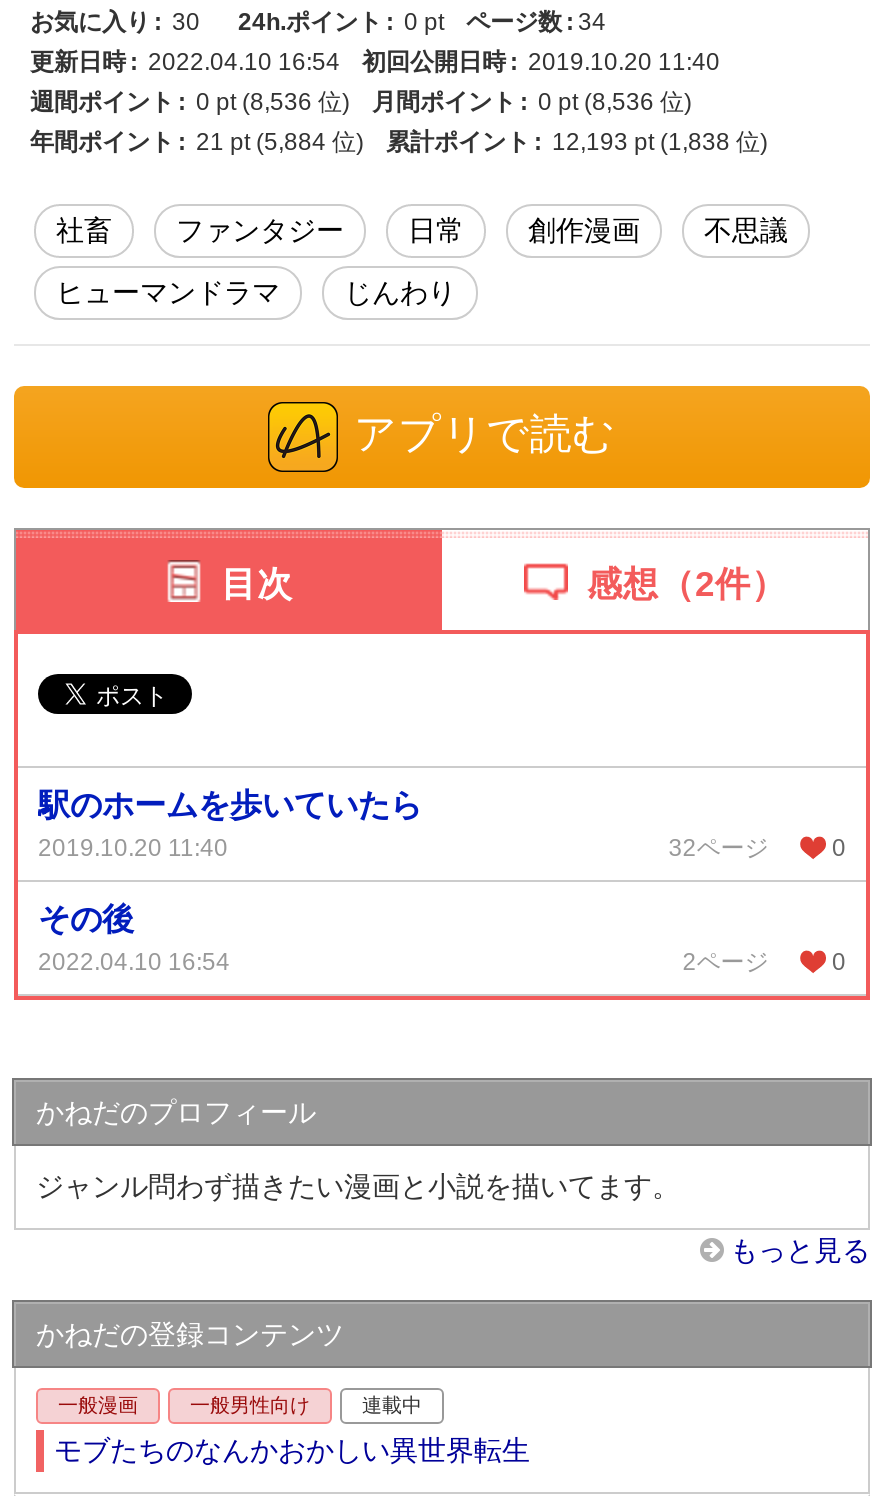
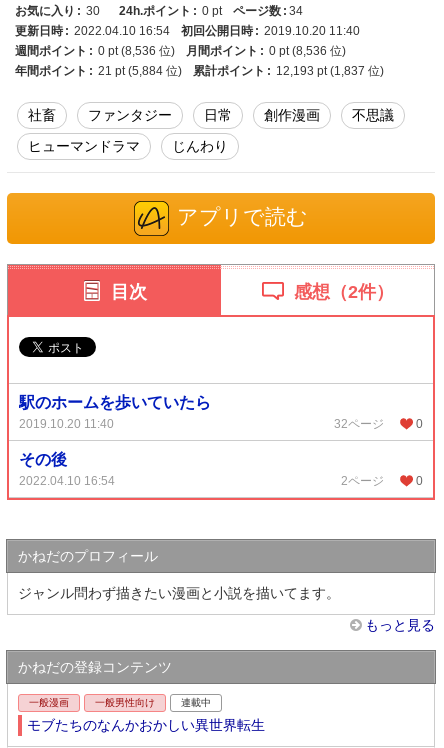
[30,129,768,157] 年間ポイント 21 pt (5,884 位) 累計ポイント 12,193 pt (1,838 位) -> [15,64,384,78] 年間ポイント 21 pt (5,884 位) 累計ポイント 12,193 pt (1,837 位)

